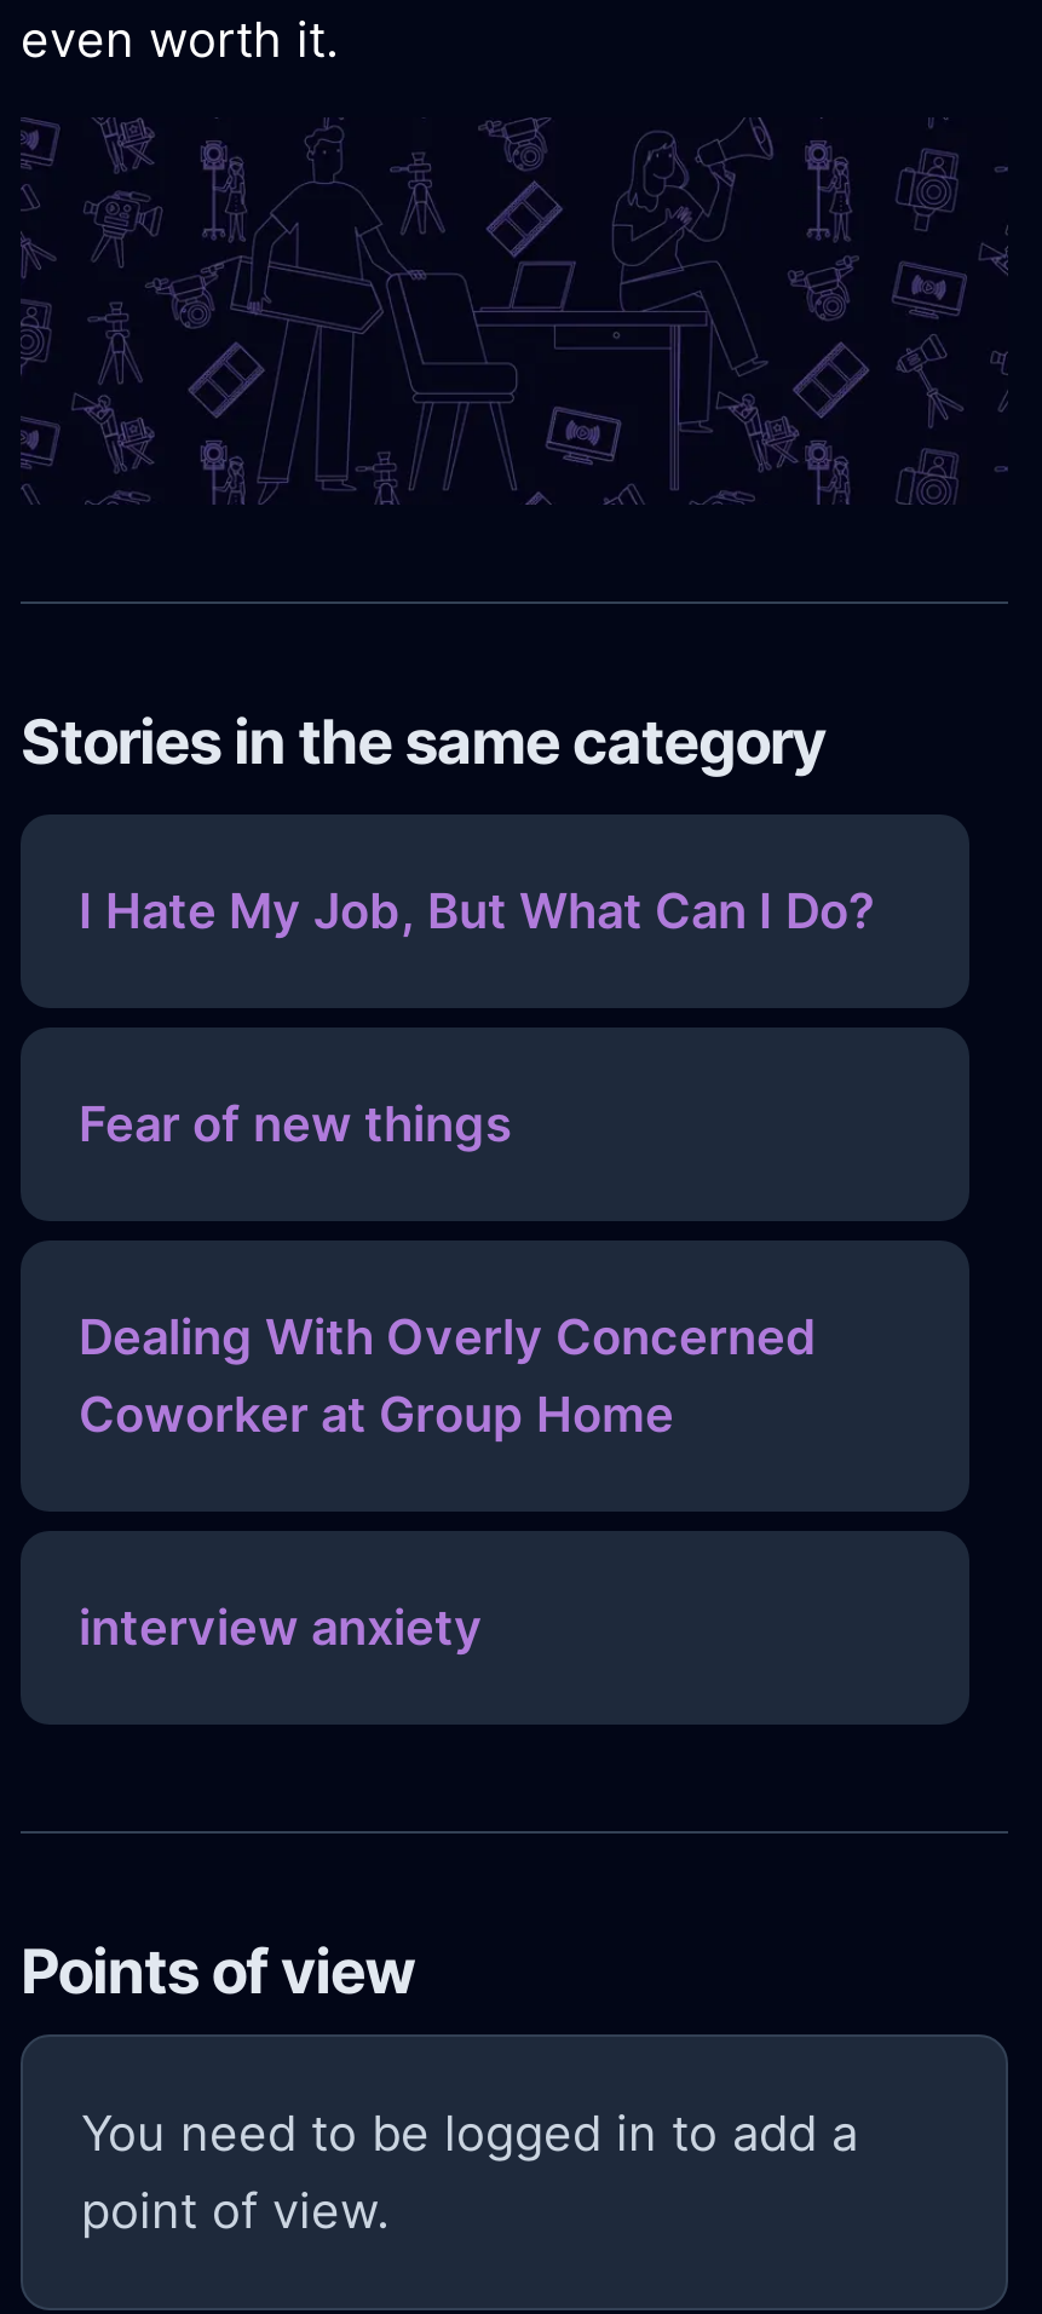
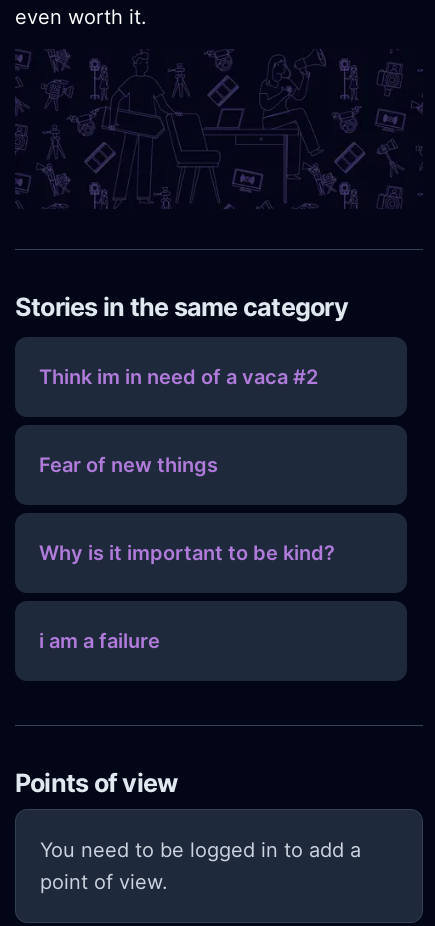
[79,883,875,941] I Hate My Job, But What Can I Do? -> [39,365,318,389] Think im in need of a vaca #2
[79,1309,817,1445] Dealing With Overly Concerned | Coworker at Group Home -> [39,541,335,565] Why is it important to be kind?
[79,1600,483,1658] interview anxiety -> [39,629,160,653] i am a failure

